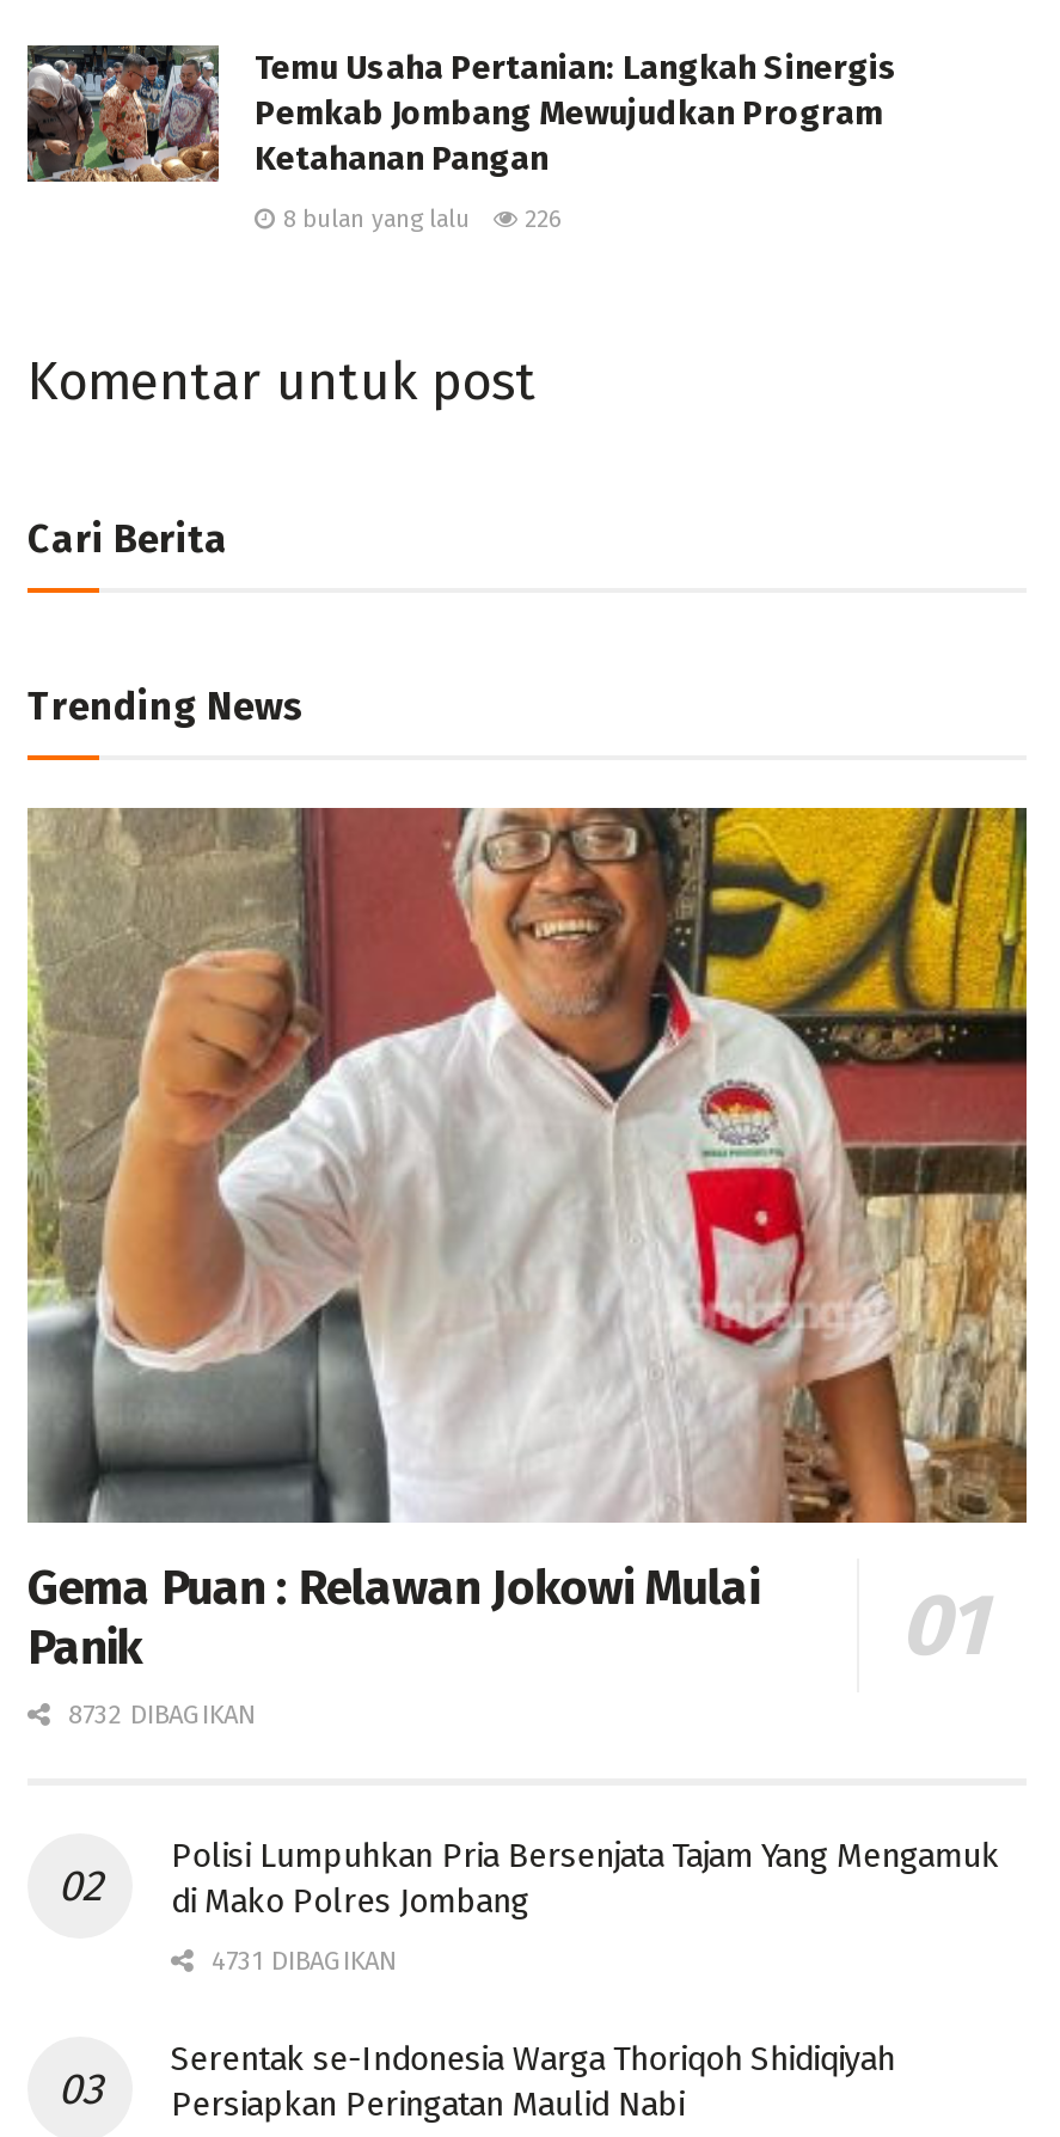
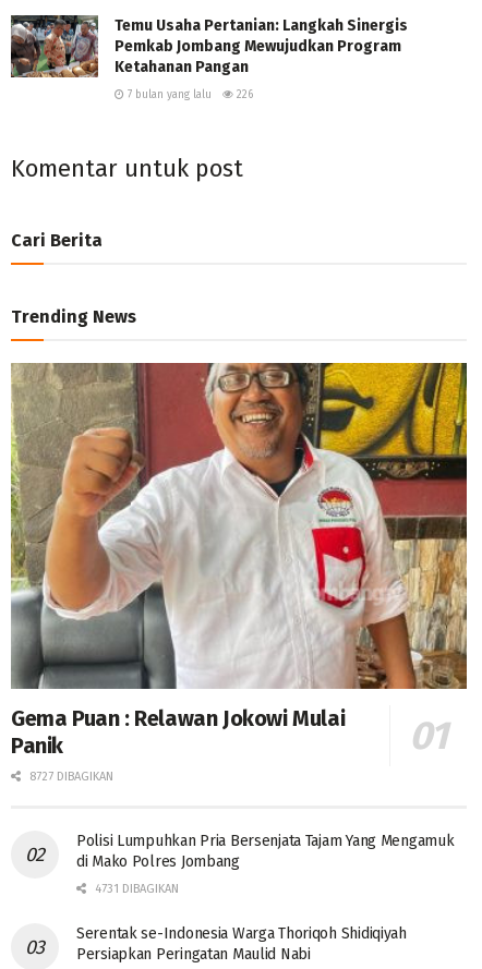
[276,206,470,234] 8 bulan yang lalu -> [124,88,212,101] 7 bulan yang lalu
[61,1699,255,1730] 8732 DIBAGIKAN -> [26,769,113,783] 8727 DIBAGIKAN

